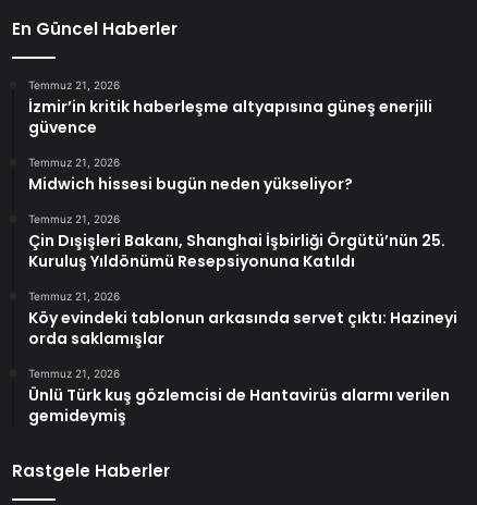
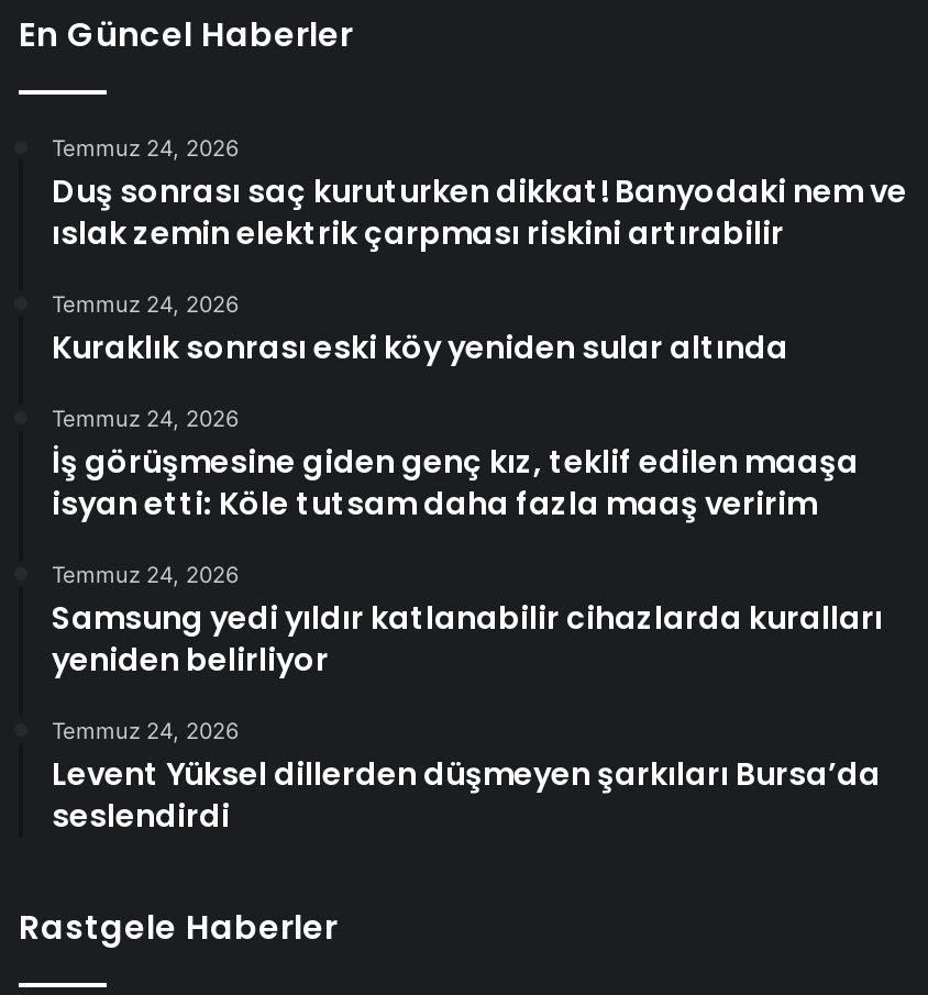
[28,78,432,138] Temmuz 21, 2026 | İzmir’in kritik haberleşme altyapısına güneş enerjili | güvence -> [52,136,907,257] Temmuz 24, 2026 | Duş sonrası saç kuruturken dikkat! Banyodaki nem ve | ıslak zemin elektrik çarpması riskini artırabilir
[28,155,353,194] Temmuz 21, 2026 | Midwich hissesi bugün neden yükseliyor? -> [52,292,788,371] Temmuz 24, 2026 | Kuraklık sonrası eski köy yeniden sular altında
[28,212,445,272] Temmuz 21, 2026 | Çin Dışişleri Bakanı, Shanghai İşbirliği Örgütü’nün 25. | Kuruluş Yıldönümü Resepsiyonuna Katıldı -> [52,406,859,527] Temmuz 24, 2026 | İş görüşmesine giden genç kız, teklif edilen maaşa | isyan etti: Köle tutsam daha fazla maaş veririm
[28,289,457,349] Temmuz 21, 2026 | Köy evindeki tablonun arkasında servet çıktı: Hazineyi | orda saklamışlar -> [52,562,883,683] Temmuz 24, 2026 | Samsung yedi yıldır katlanabilir cihazlarda kuralları | yeniden belirliyor
[28,366,450,426] Temmuz 21, 2026 | Ünlü Türk kuş gözlemcisi de Hantavirüs alarmı verilen | gemideymiş -> [52,718,881,839] Temmuz 24, 2026 | Levent Yüksel dillerden düşmeyen şarkıları Bursa’da | seslendirdi

